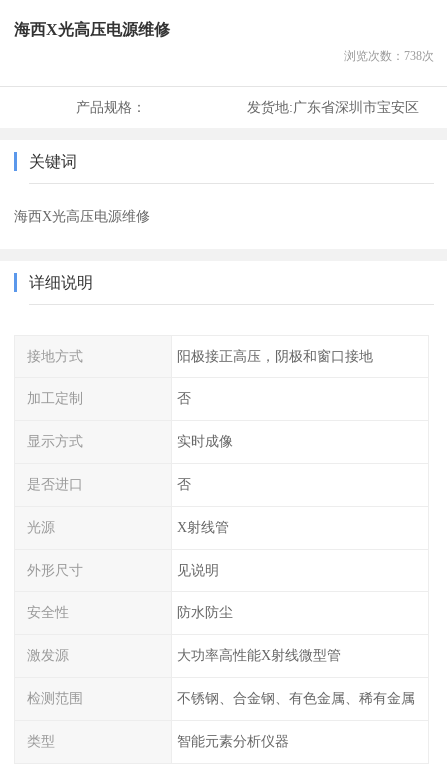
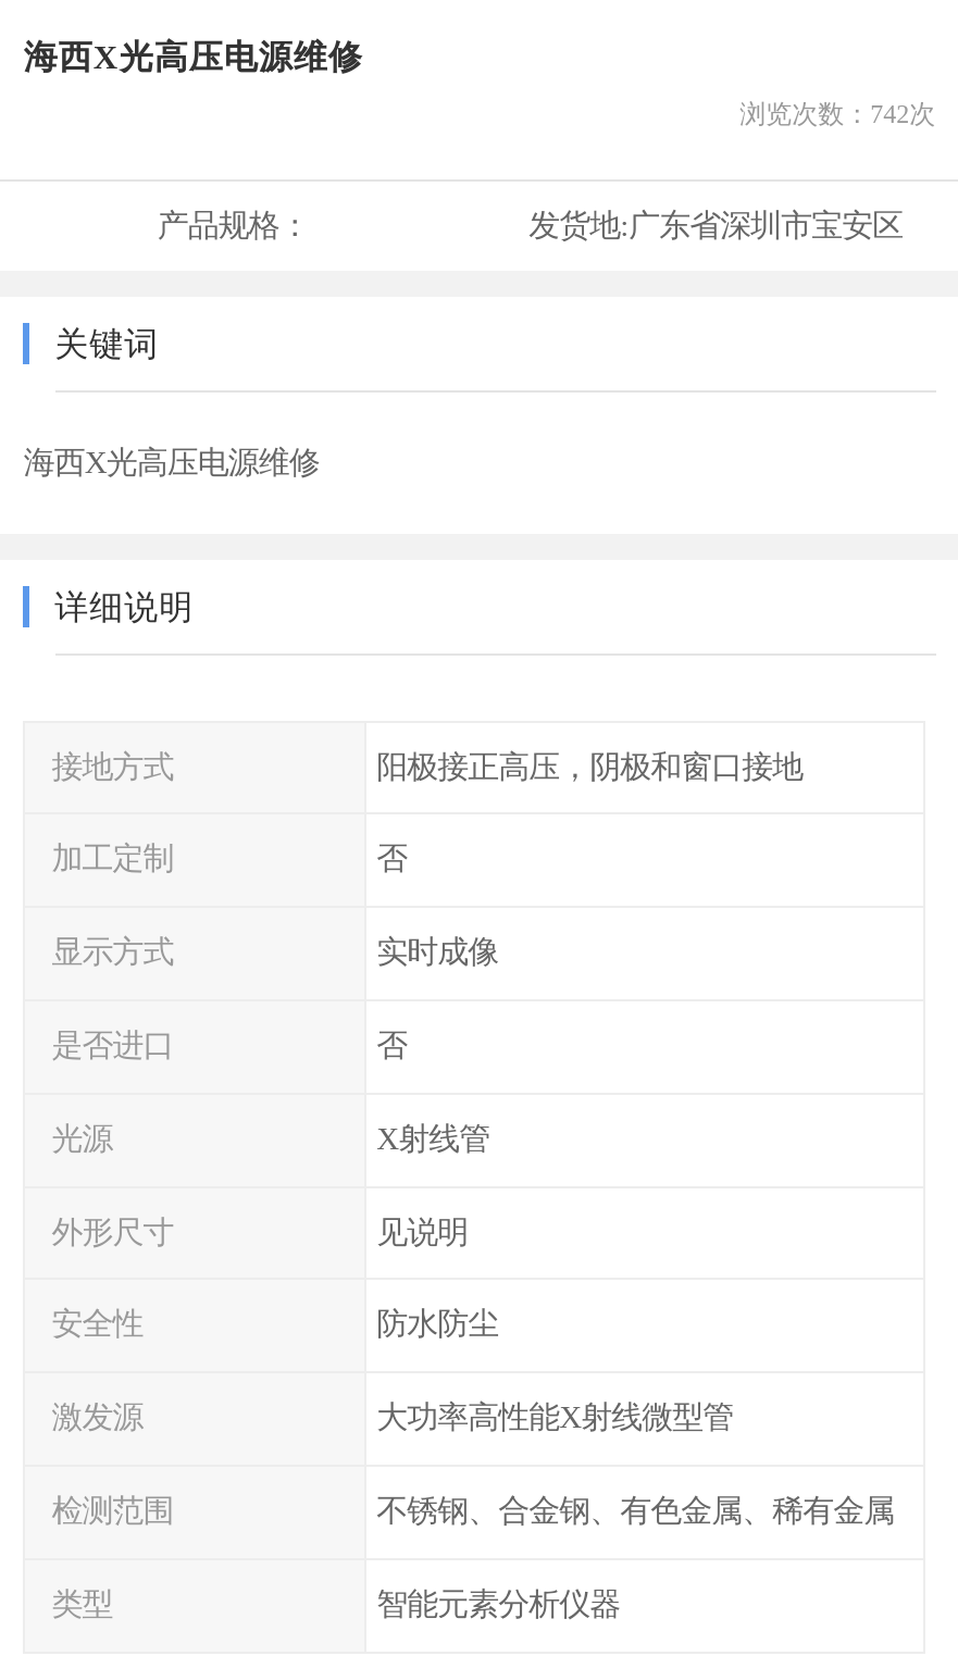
[344,49,434,63] 浏览次数：738次 -> [740,98,936,129] 浏览次数：742次

